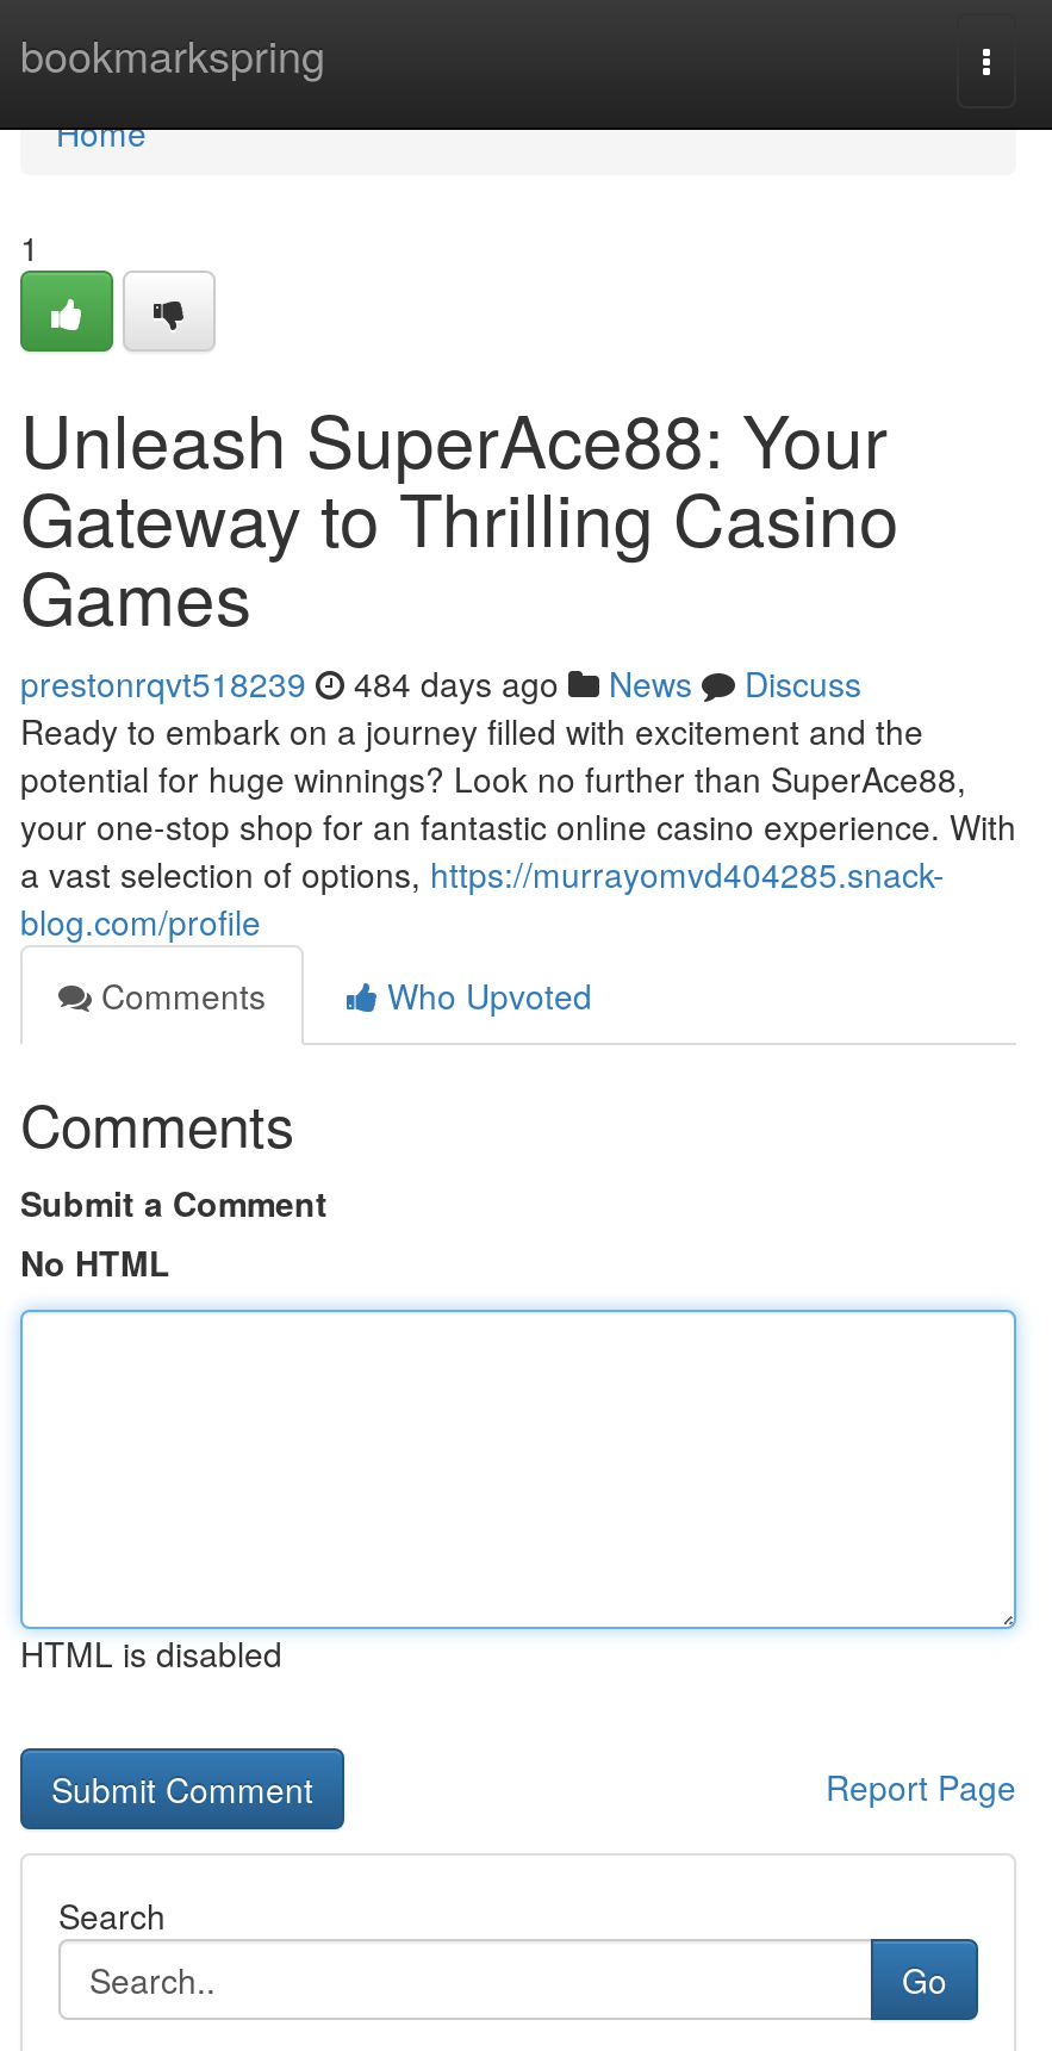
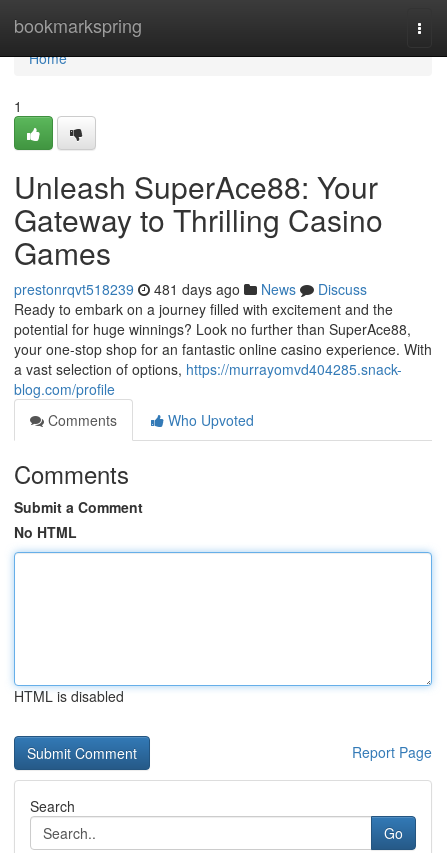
[20,659,861,707] prestonrqvt518239 484 days ago News Discuss -> [14,279,367,299] prestonrqvt518239 481 days ago News Discuss

